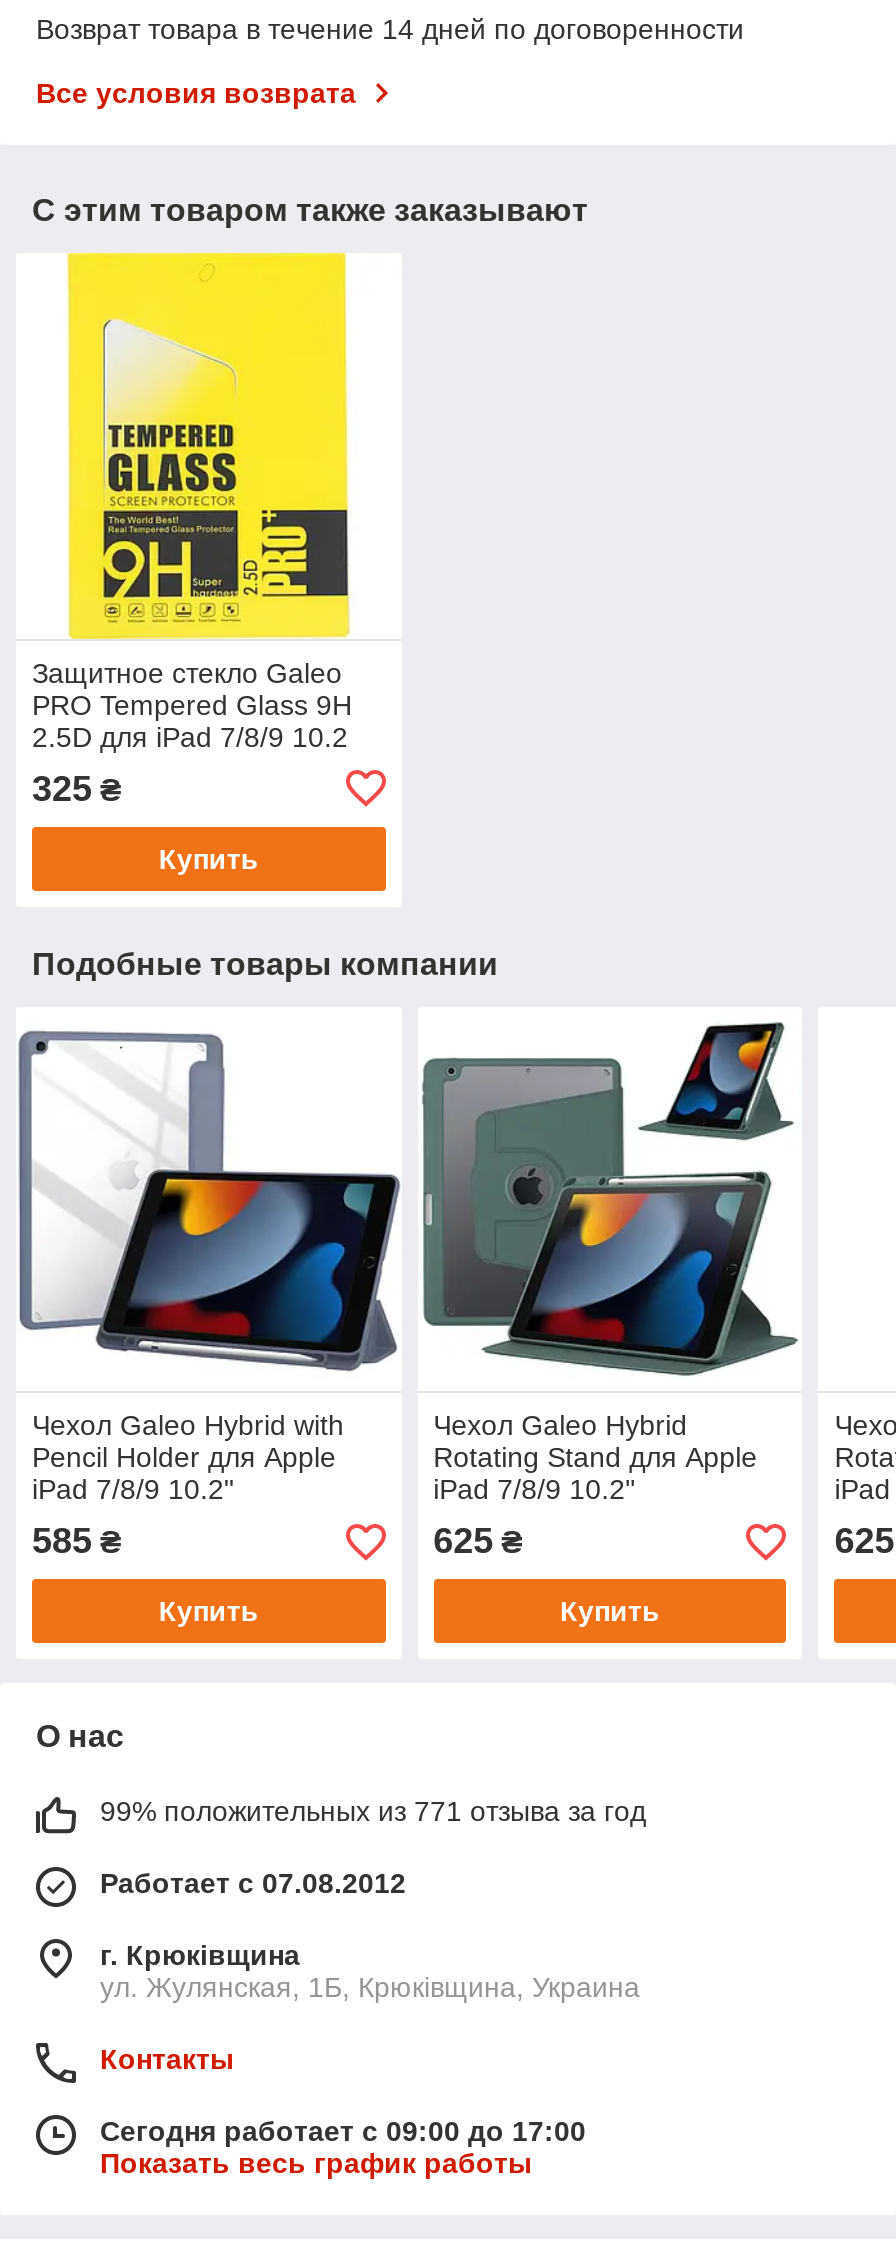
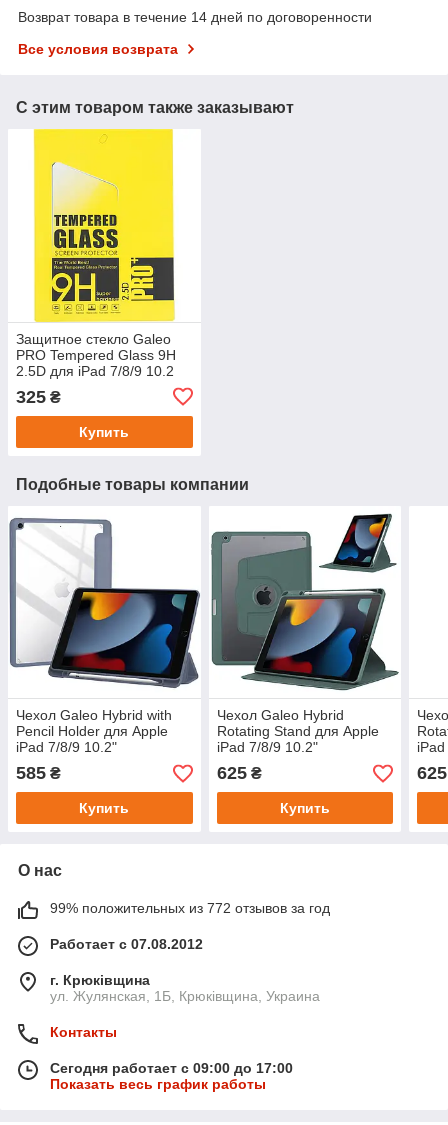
[100,1796,646,1828] 99% положительных из 771 отзыва за год -> [50,900,330,916] 99% положительных из 772 отзывов за год

